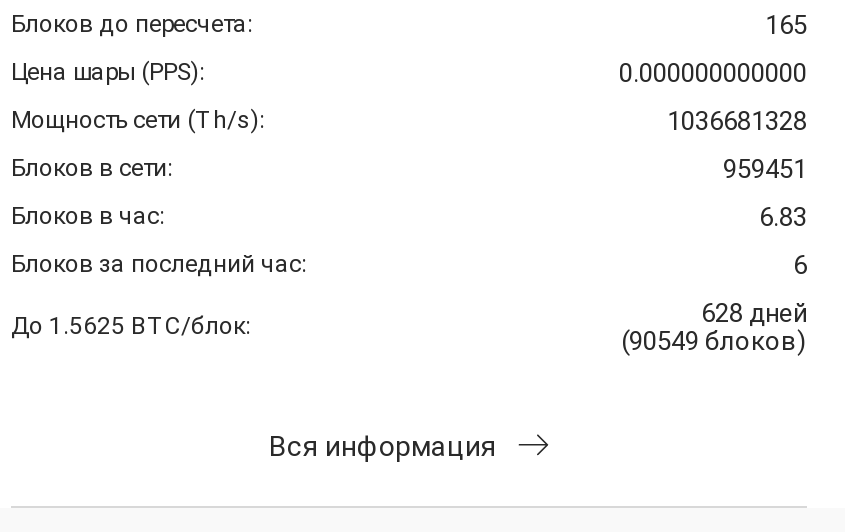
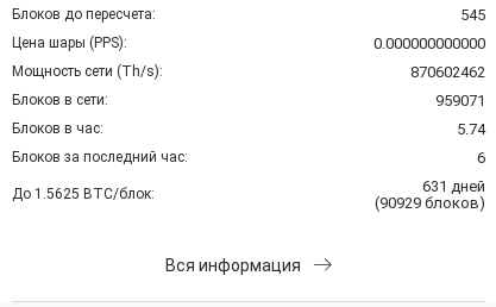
[765,9,807,39] 165 -> [460,5,485,23] 545
[667,105,807,135] 1036681328 -> [410,62,485,80] 870602462
[723,153,807,183] 959451 -> [435,91,485,109] 959071
[759,201,807,231] 6.83 -> [457,120,485,137] 5.74
[701,297,807,327] 628 дней -> [422,177,485,195] 631 дней
[621,325,807,355] (90549 блоков) -> [375,193,485,211] (90929 блоков)

